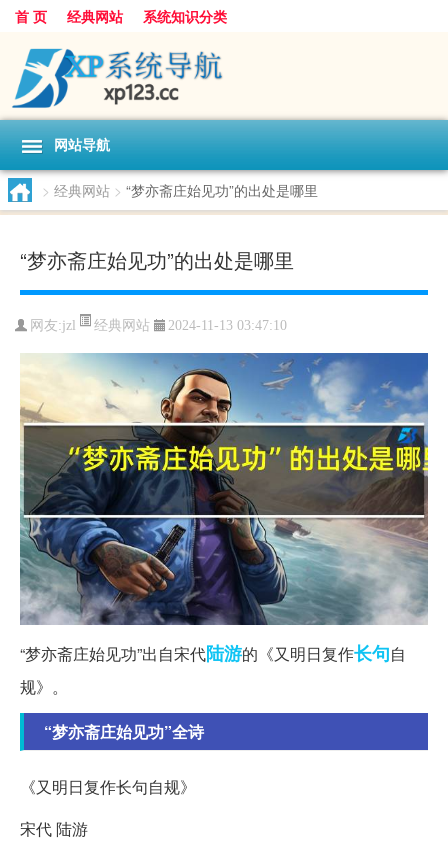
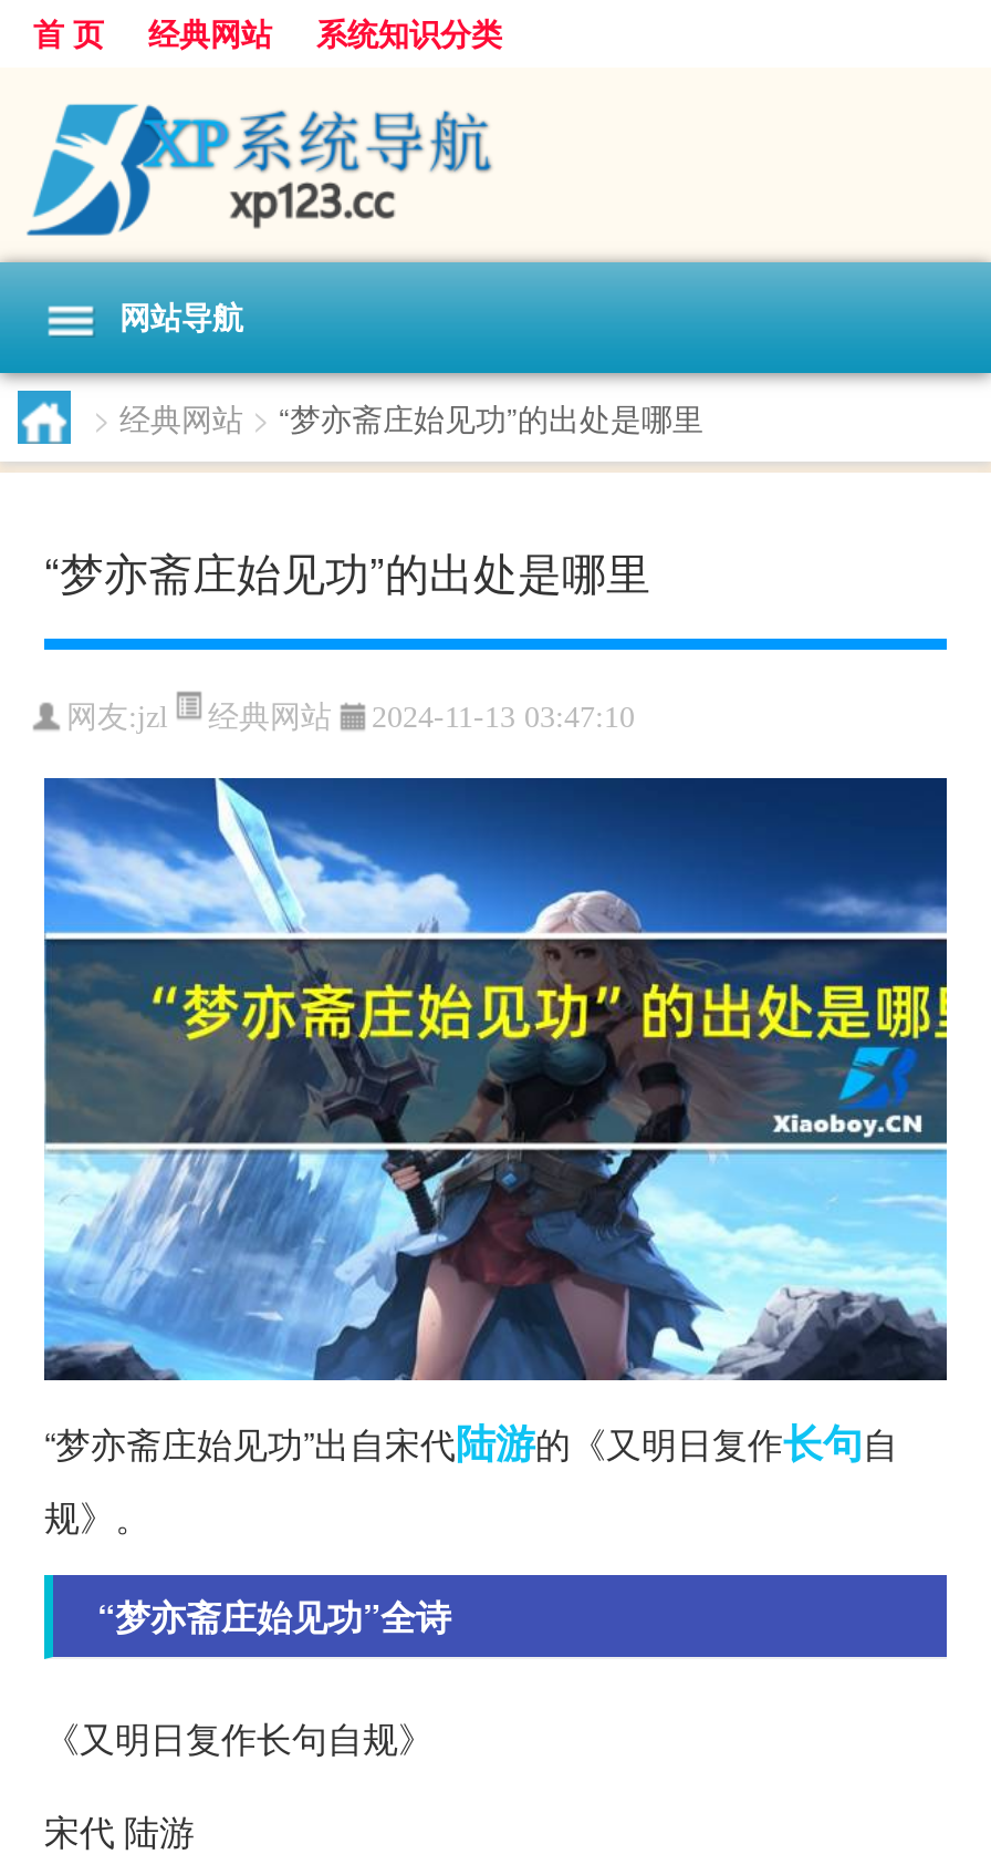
[19,352,429,626] [image] -> [42,776,949,1382] [image]

